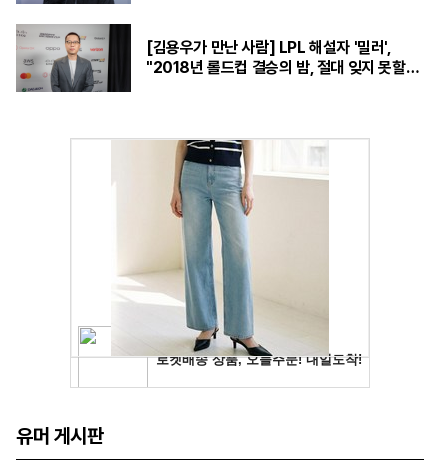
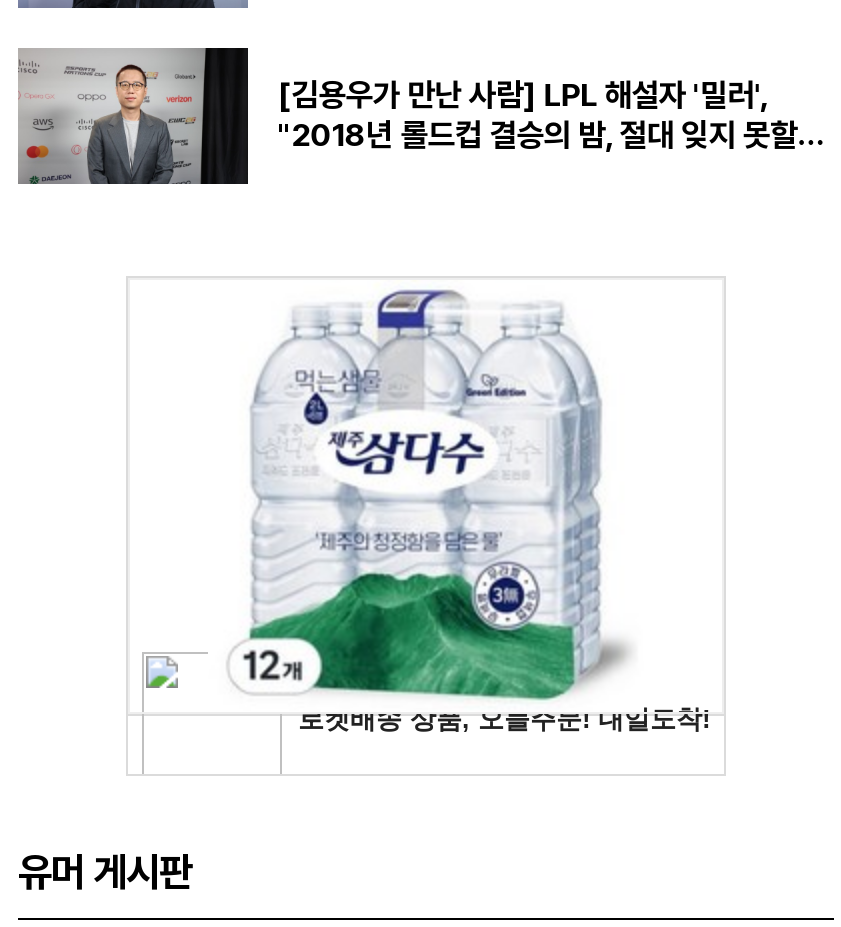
[112,139,330,357] [image] -> [212,280,642,714] [image]

